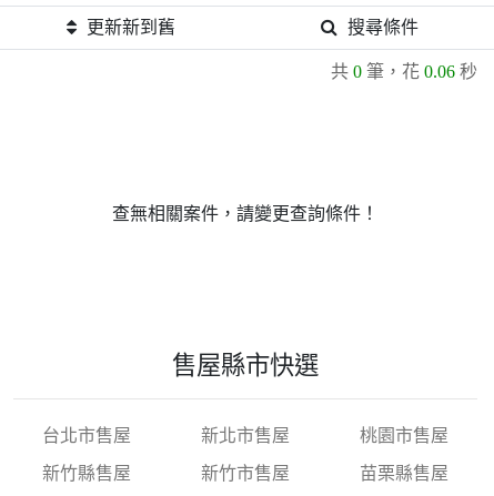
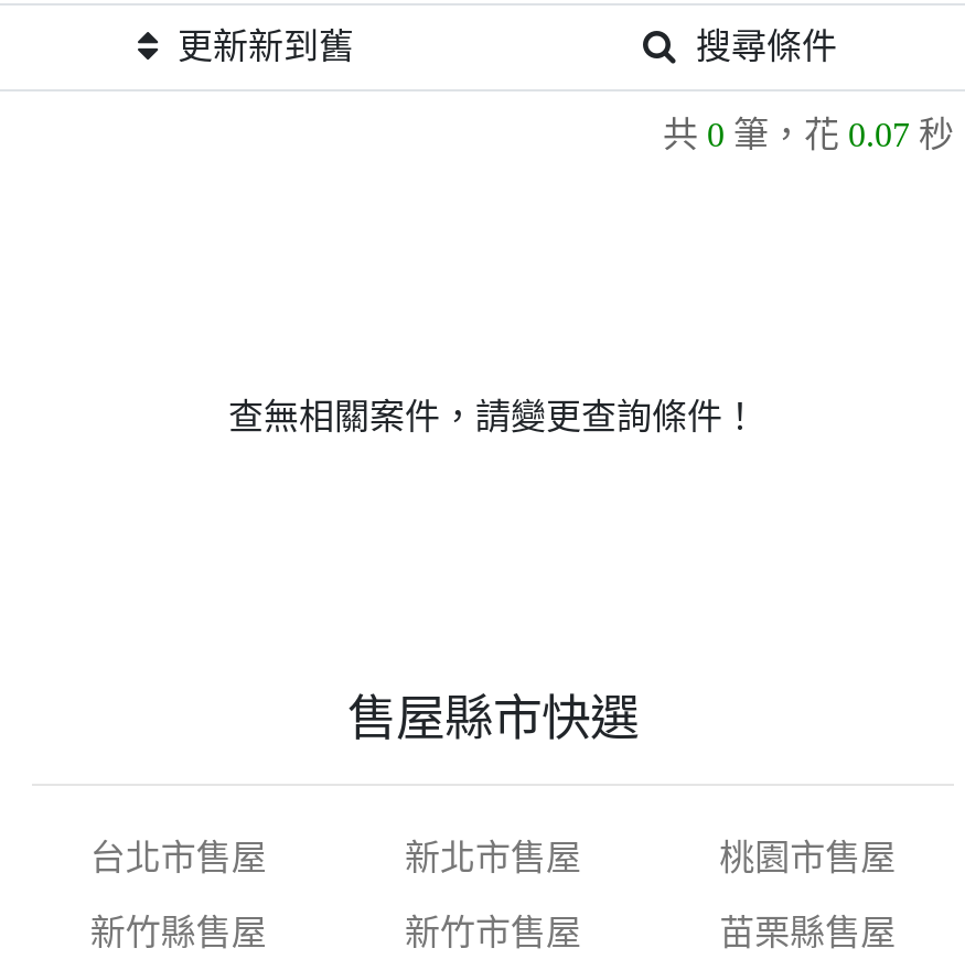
[331,62,477,81] 共 0 筆，花 0.06 秒 -> [663,116,954,153] 共 0 筆，花 0.07 秒

